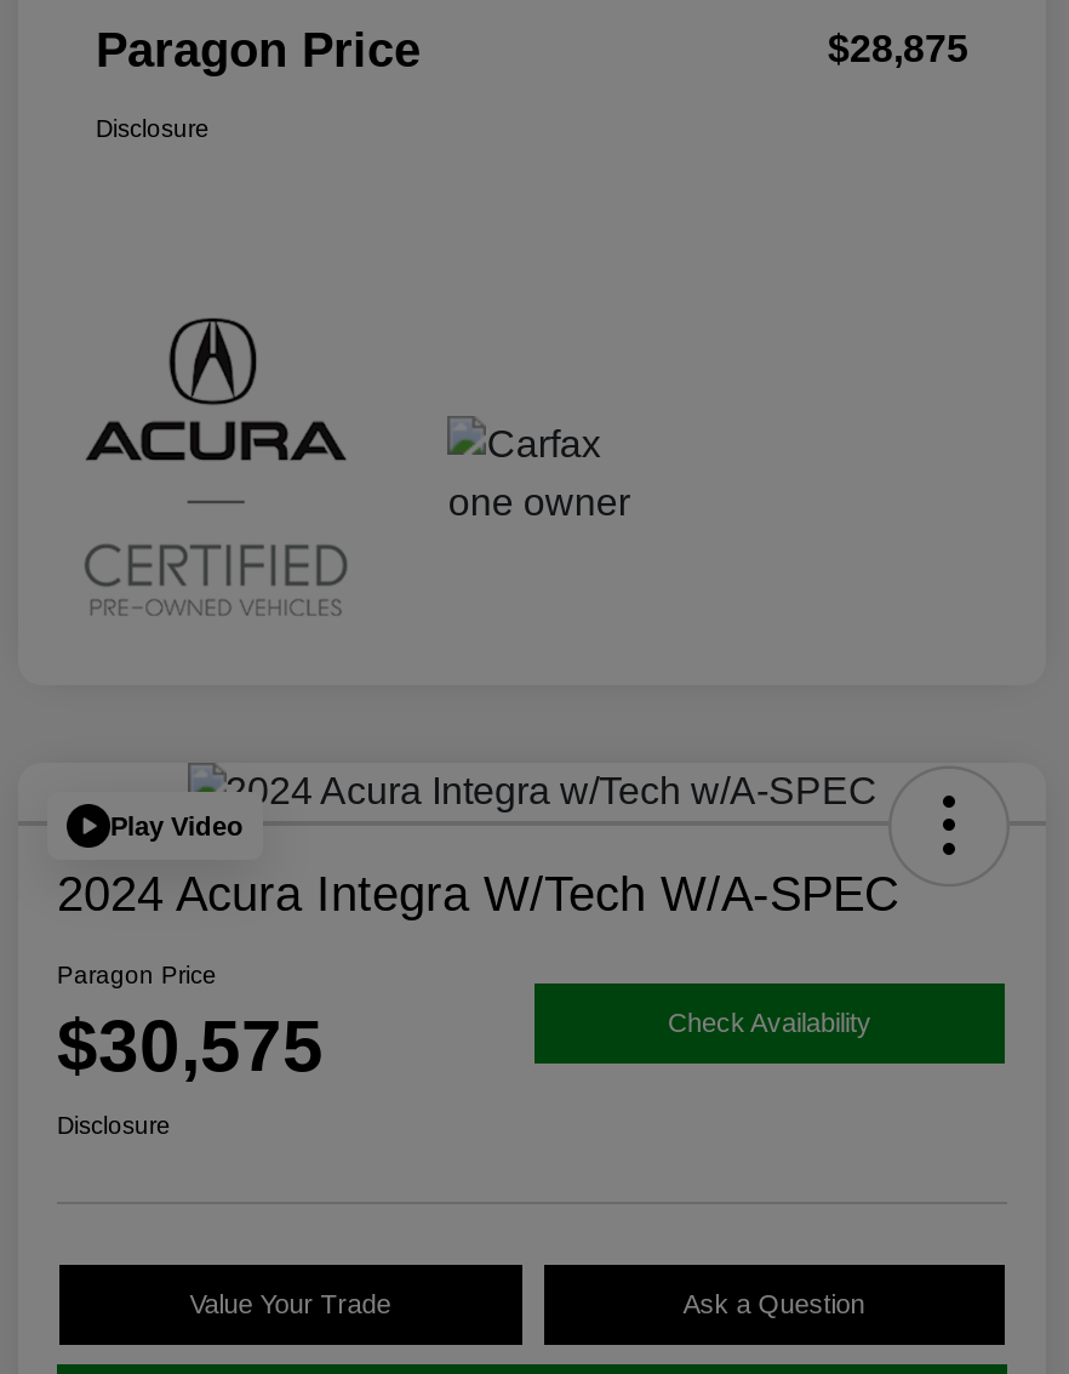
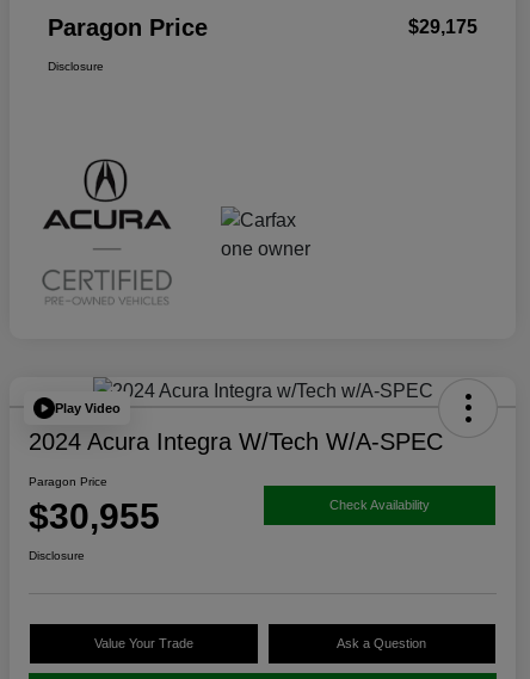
[828,28,968,70] $28,875 -> [408,16,477,37] $29,175
[57,1005,324,1085] $30,575 -> [29,497,160,536] $30,955

